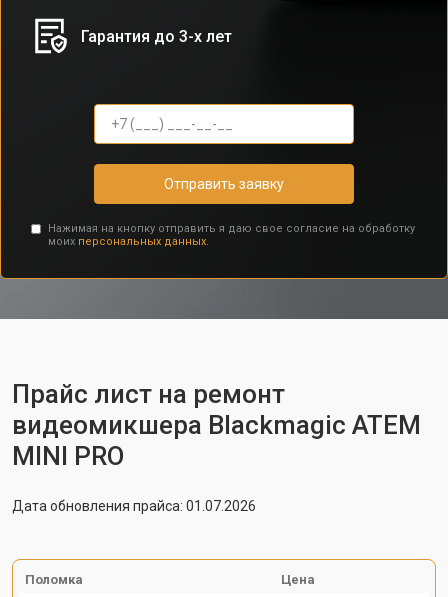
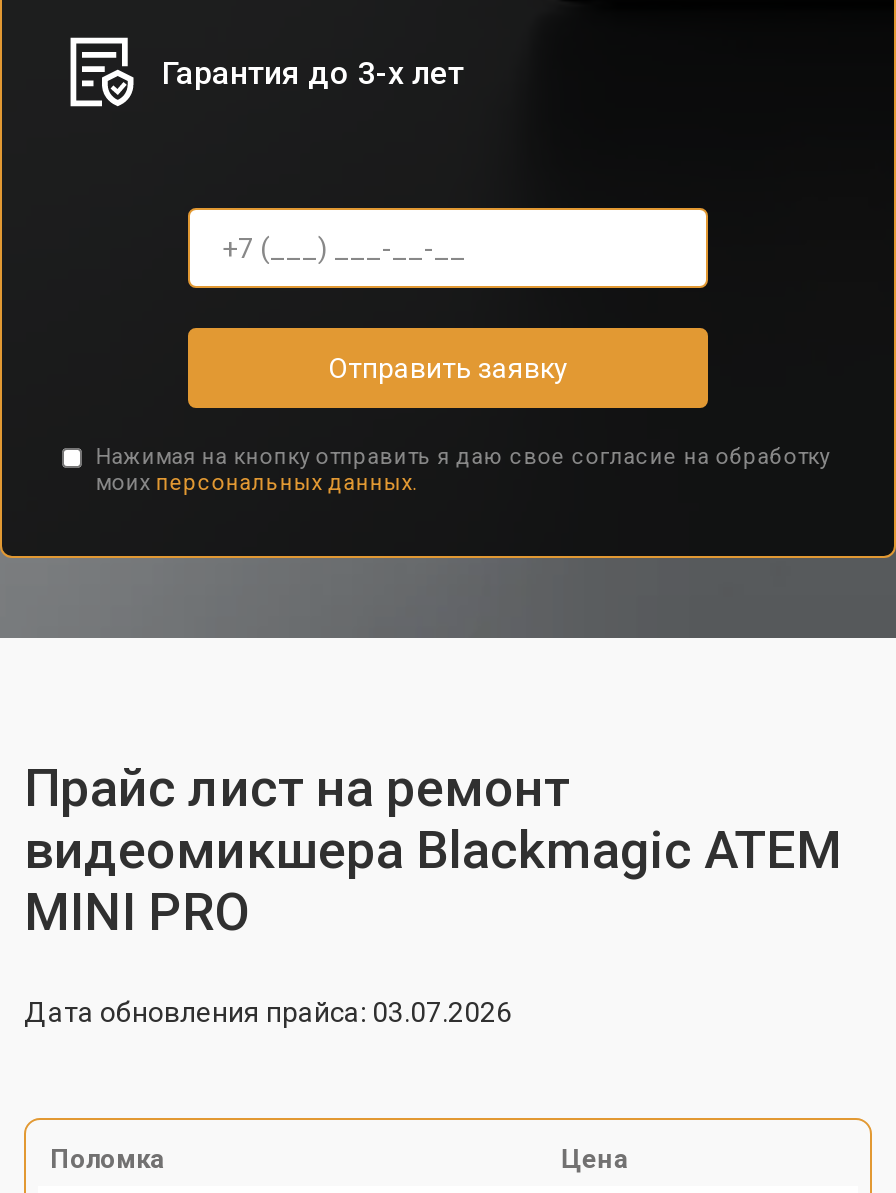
[12,498,256,514] Дата обновления прайса: 01.07.2026 -> [24,996,512,1028] Дата обновления прайса: 03.07.2026

